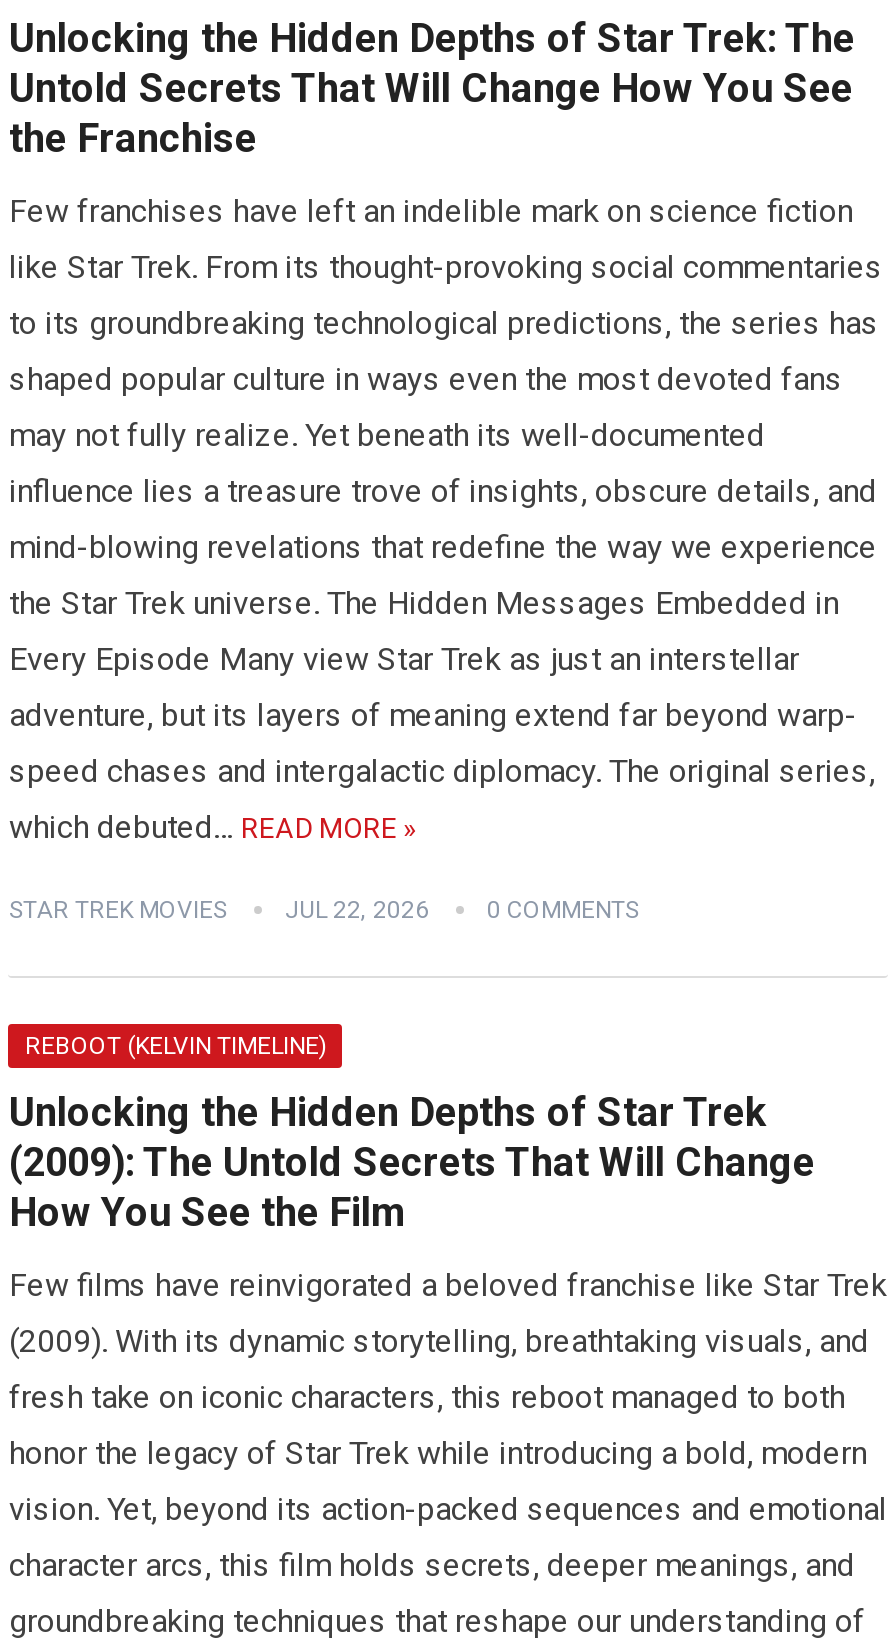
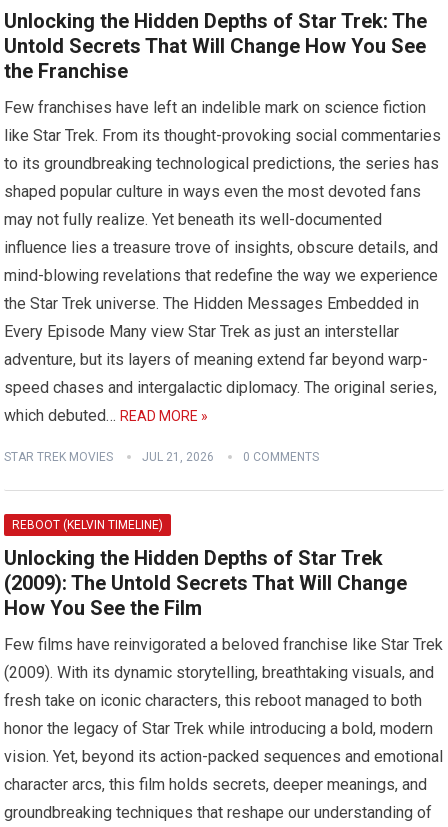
[285,896,429,924] JUL 22, 2026 -> [142,450,214,464] JUL 21, 2026

